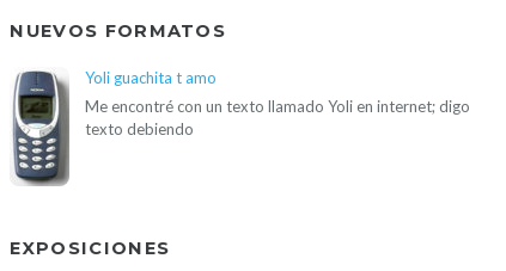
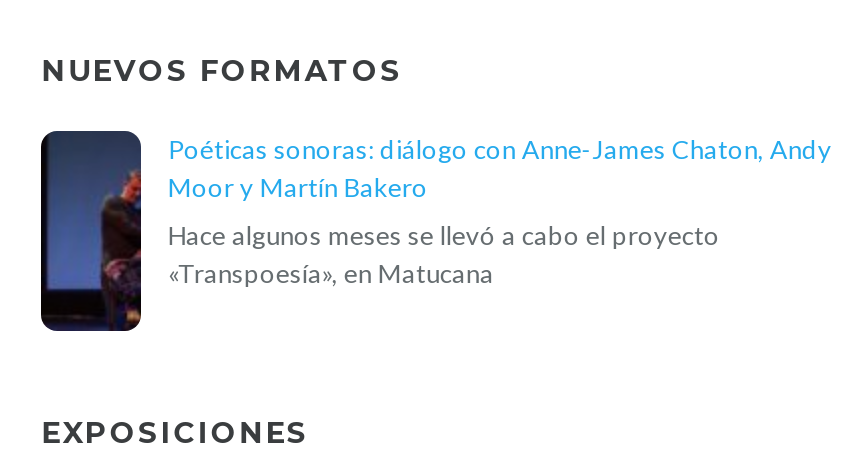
[10,67,217,187] [image] | Yoli guachita t amo -> [39,128,832,334] [image] | Poéticas sonoras: diálogo con Anne-James Chaton, Andy | Moor y Martín Bakero
[85,97,471,139] Me encontré con un texto llamado Yoli en internet; digo | texto debiendo -> [168,218,720,288] Hace algunos meses se llevó a cabo el proyecto | «Transpoesía», en Matucana

